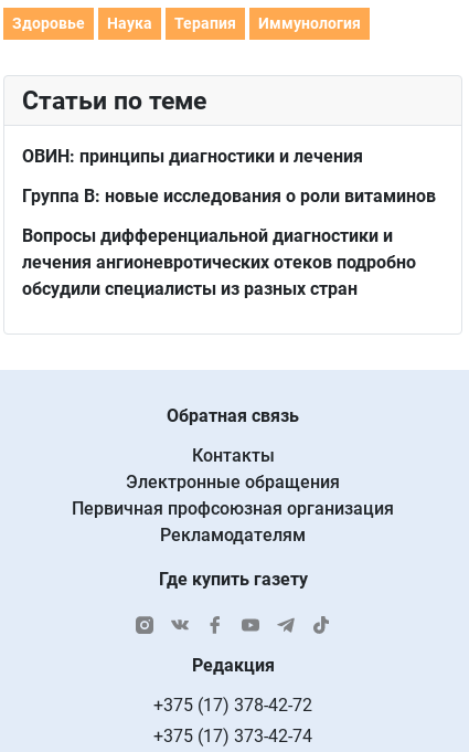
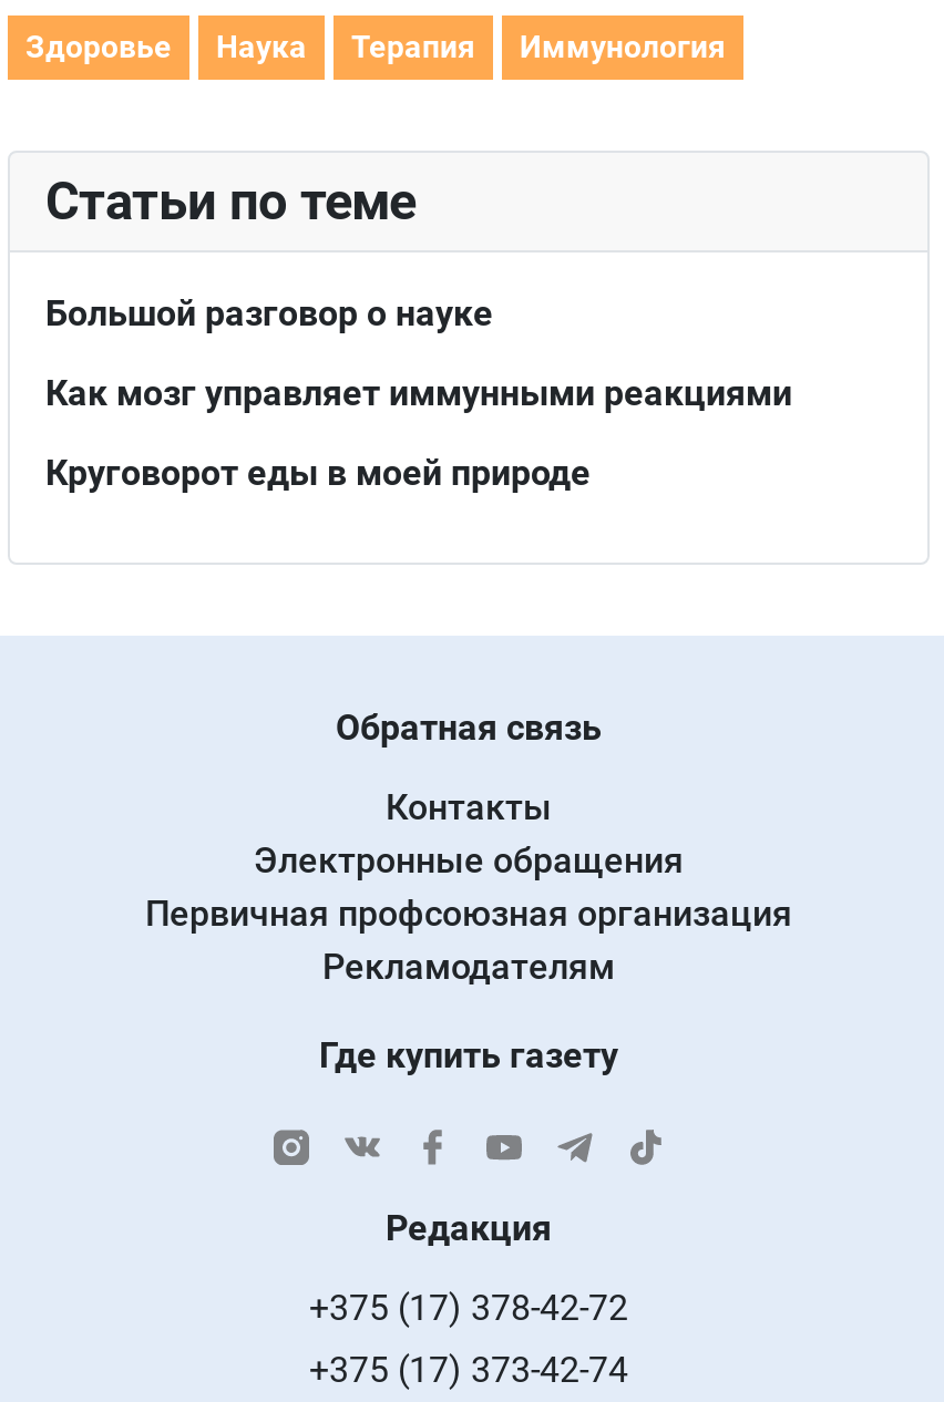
[22,146,363,167] ОВИН: принципы диагностики и лечения -> [45,293,493,335] Большой разговор о науке
[22,186,436,207] Группа В: новые исследования о роли витаминов -> [45,372,792,414] Как мозг управляет иммунными реакциями
[22,225,416,299] Вопросы дифференциальной диагностики и | лечения ангионевротических отеков подробно | обсудили специалисты из разных стран -> [45,452,591,494] Круговорот еды в моей природе

